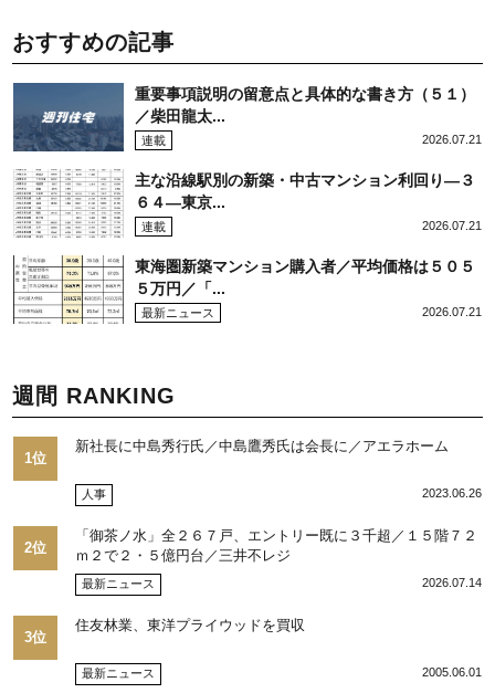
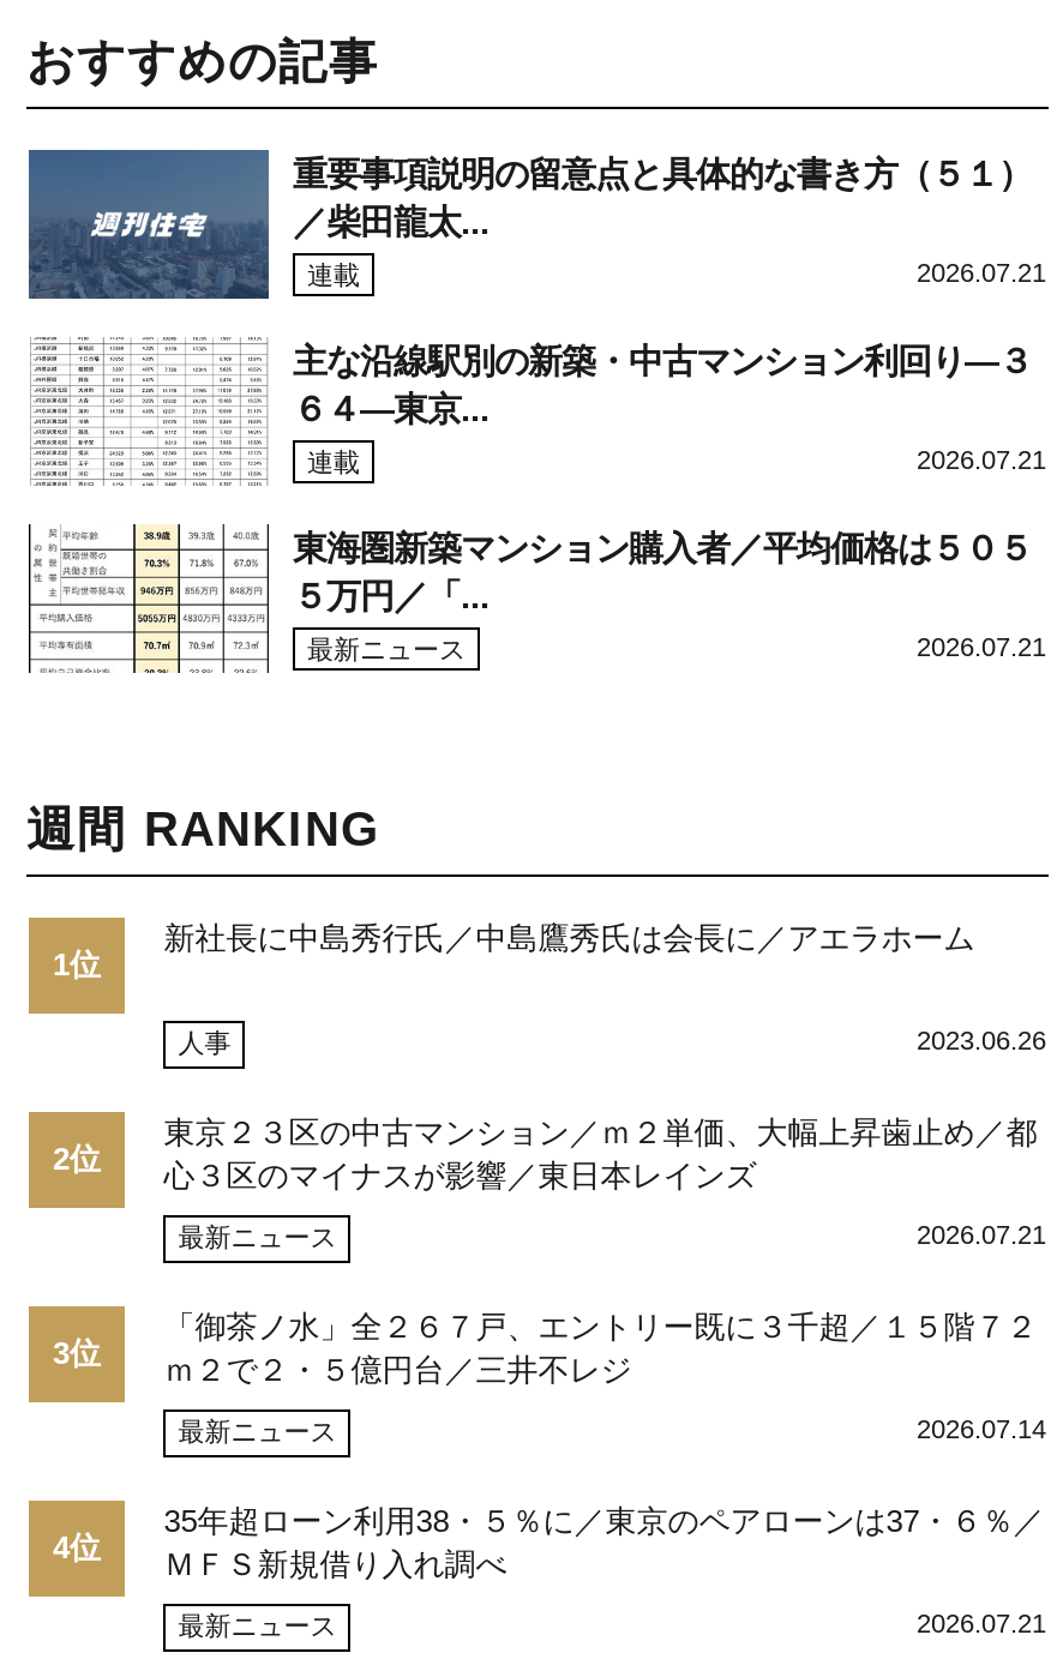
none -> [53,1114,1046,1371] 東京２３区の中古マンション／ｍ２単価、大幅上昇歯止め／都 | 心３区のマイナスが影響／東日本レインズ | 最新ニュース | 2026.07.21 | 3位
[75,617,305,633] 住友林業、東洋プライウッドを買収 -> [164,1503,1044,1582] 35年超ローン利用38・５％に／東京のペアローンは37・６％／ | ＭＦＳ新規借り入れ調べ
[24,629,46,645] 3位 -> [53,1529,101,1565] 4位
[422,665,482,679] 2005.06.01 -> [917,1609,1046,1637] 2026.07.21

